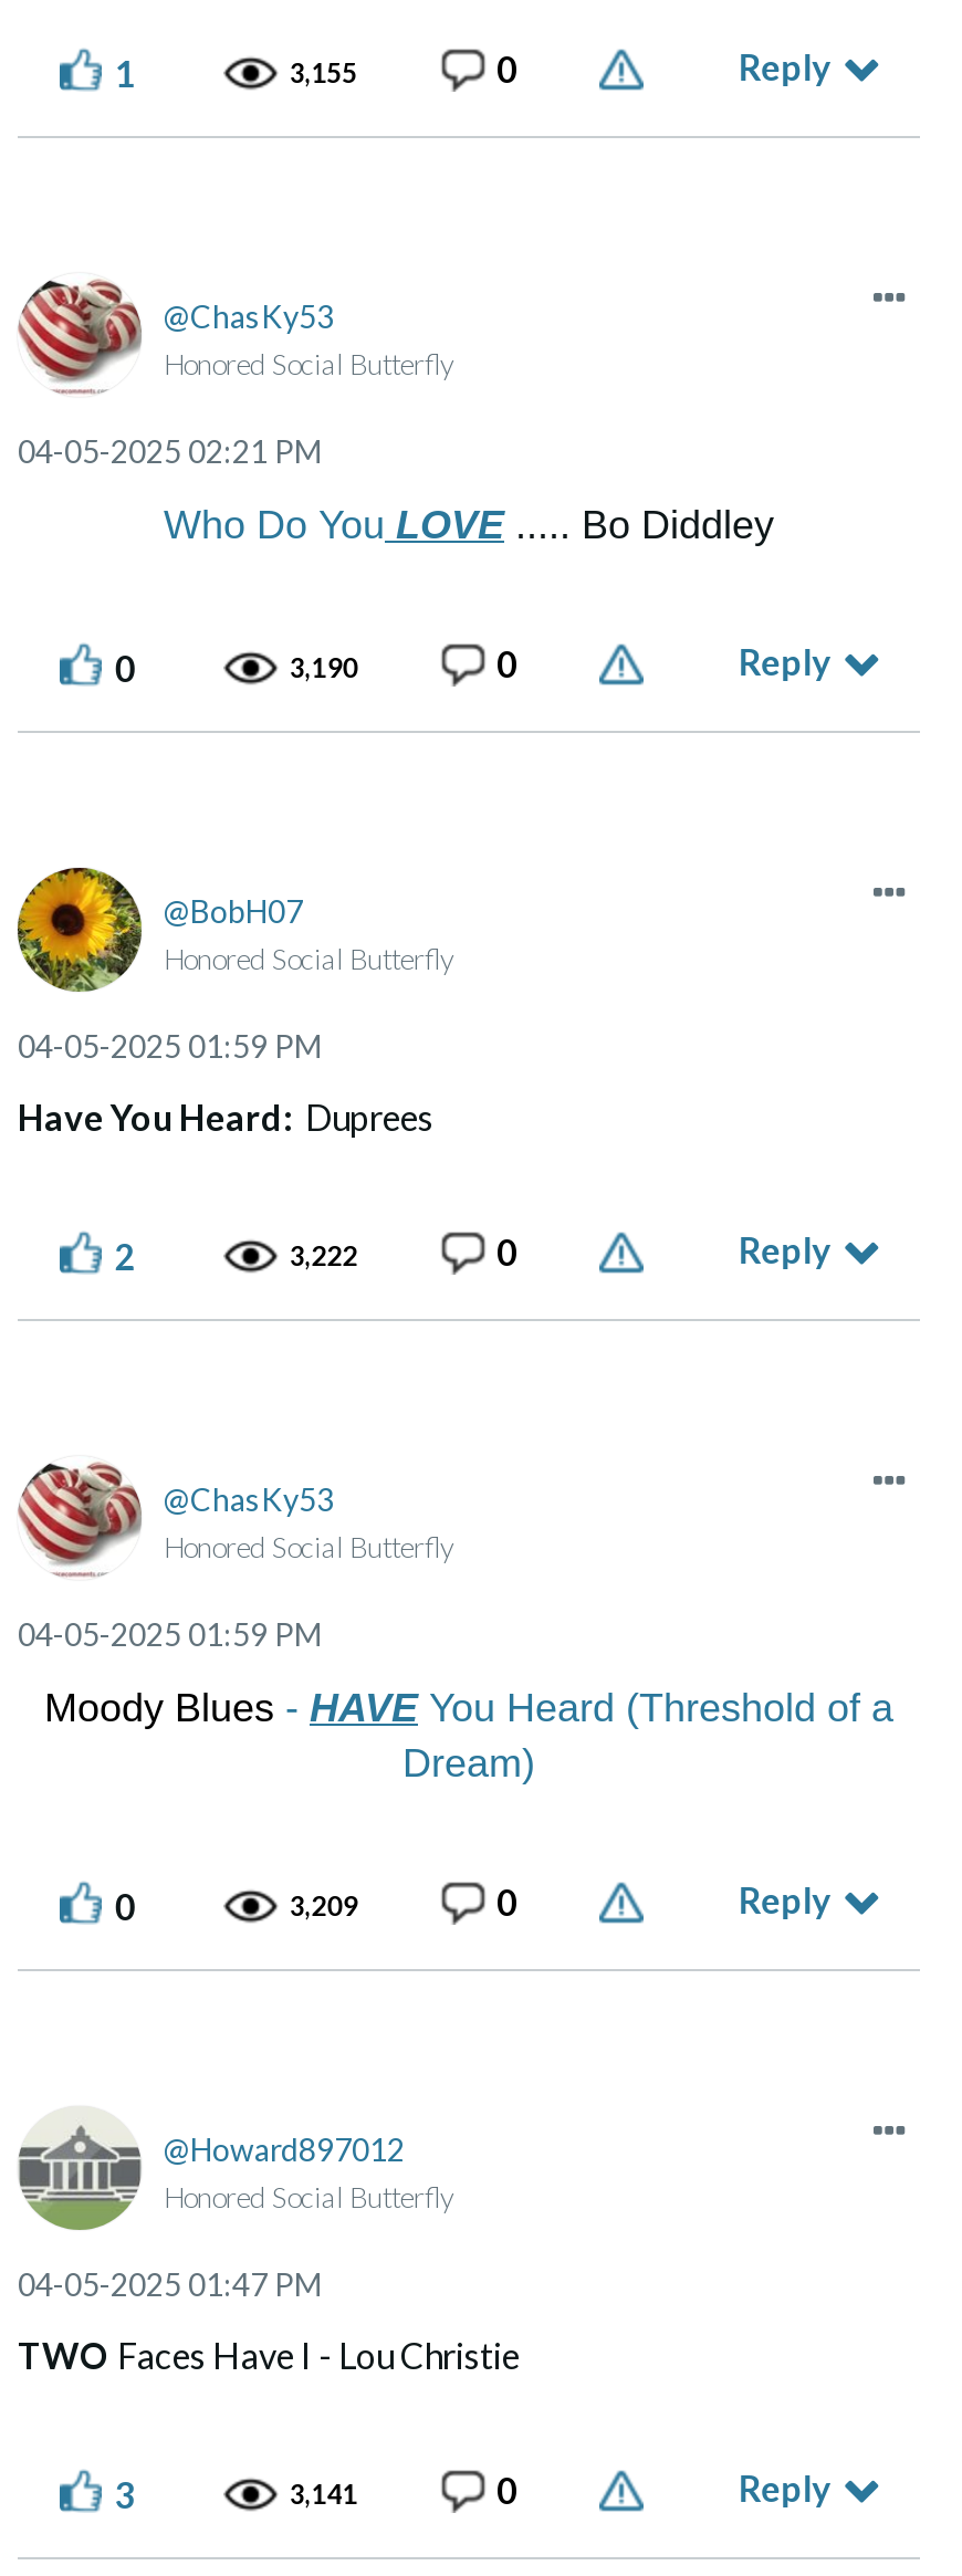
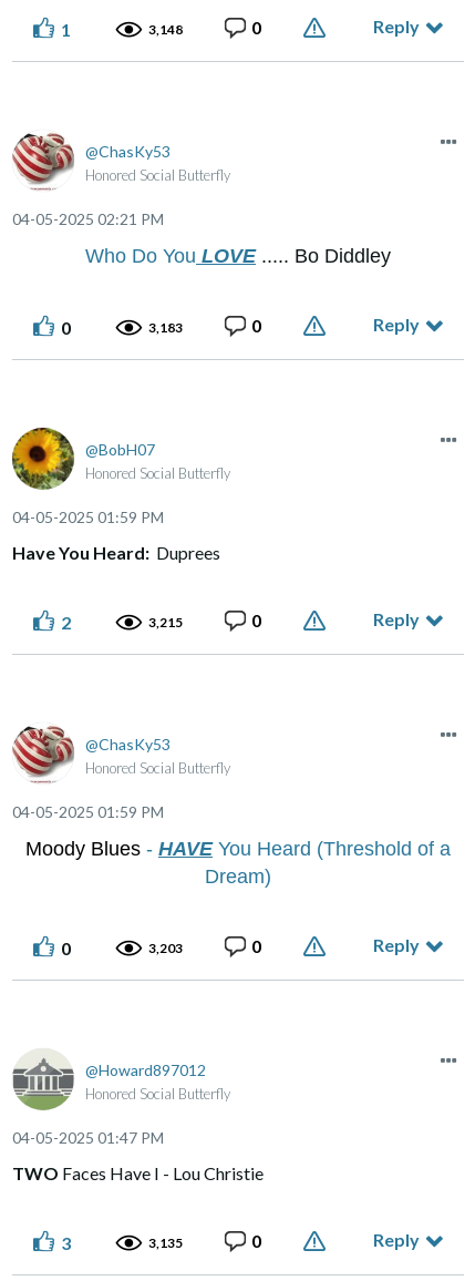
[289,56,358,89] 3,155 -> [148,21,182,37] 3,148
[289,651,358,684] 3,190 -> [148,319,182,335] 3,183
[289,1239,358,1272] 3,222 -> [148,614,182,630] 3,215
[289,1889,358,1922] 3,209 -> [148,939,182,956] 3,203
[289,2477,358,2510] 3,141 -> [148,1234,182,1251] 3,135

